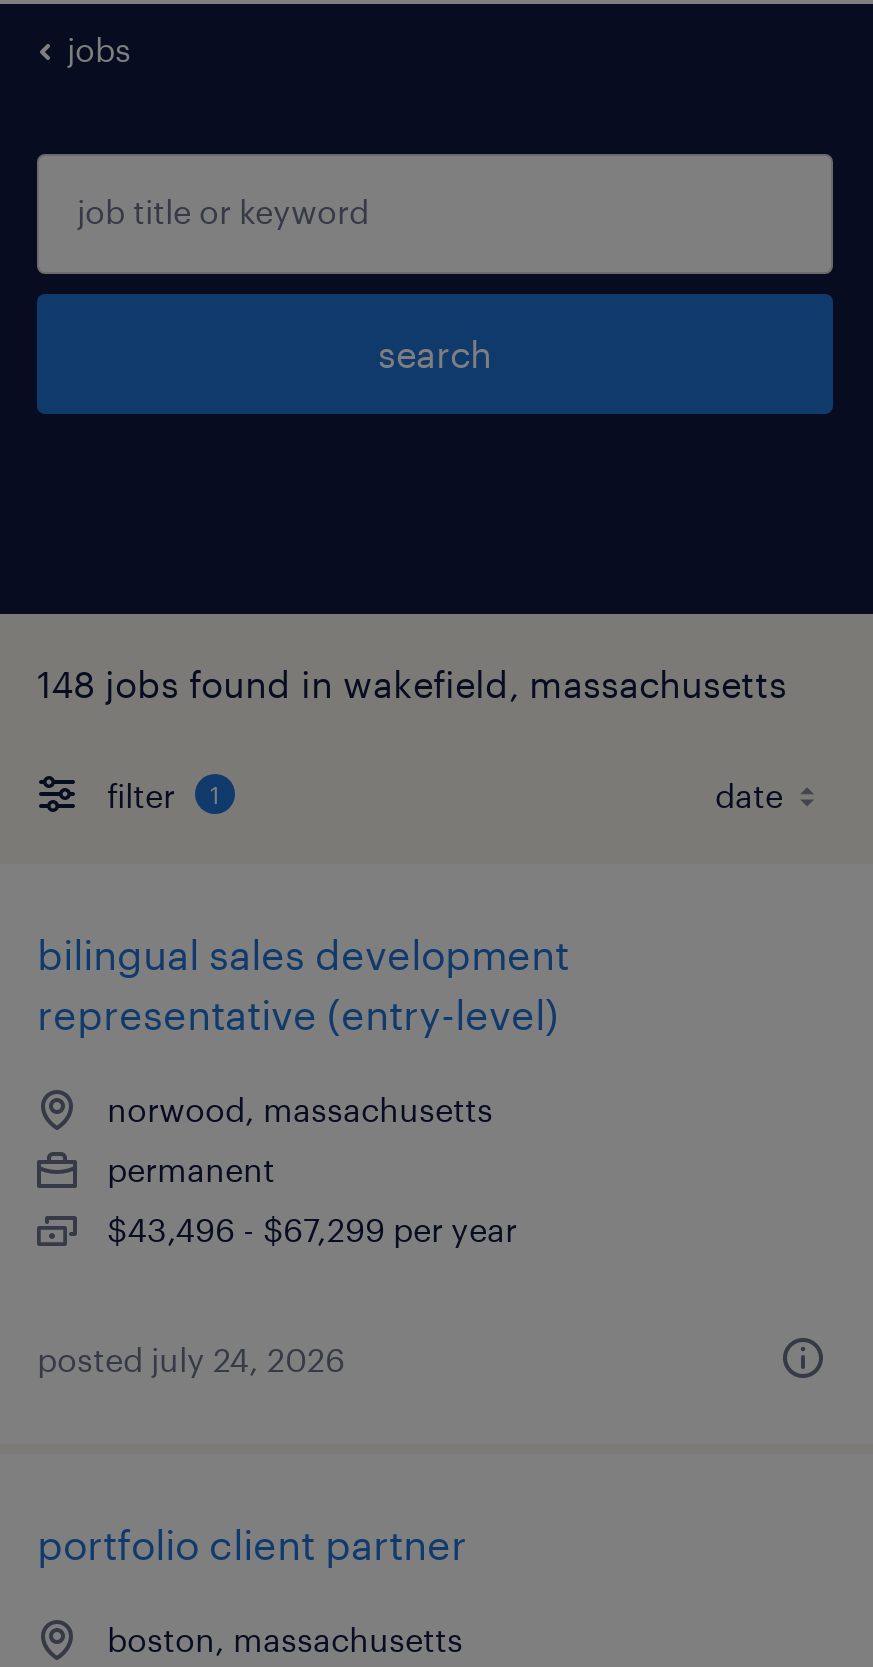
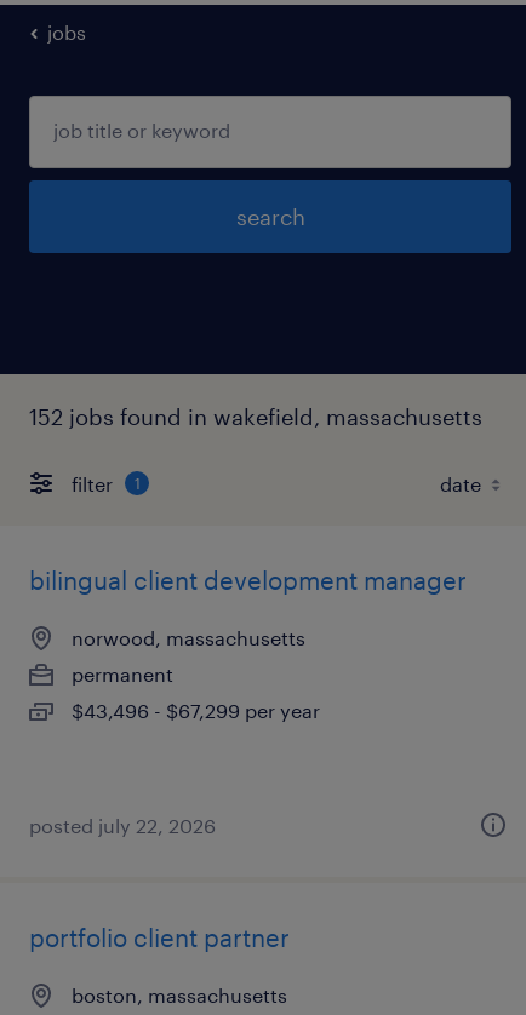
[37,662,787,706] 148 jobs found in wakefield, massachusetts -> [29,403,482,430] 152 jobs found in wakefield, massachusetts
[37,930,569,1038] bilingual sales development | representative (entry-level) -> [29,566,467,595] bilingual client development manager
moved [107,1090,517,1248] -> [72,626,320,722]: norwood, massachusetts | permanent | $43,496 - $67,299 per year
[37,1340,345,1378] posted july 24, 2026 -> [29,814,216,837] posted july 22, 2026

